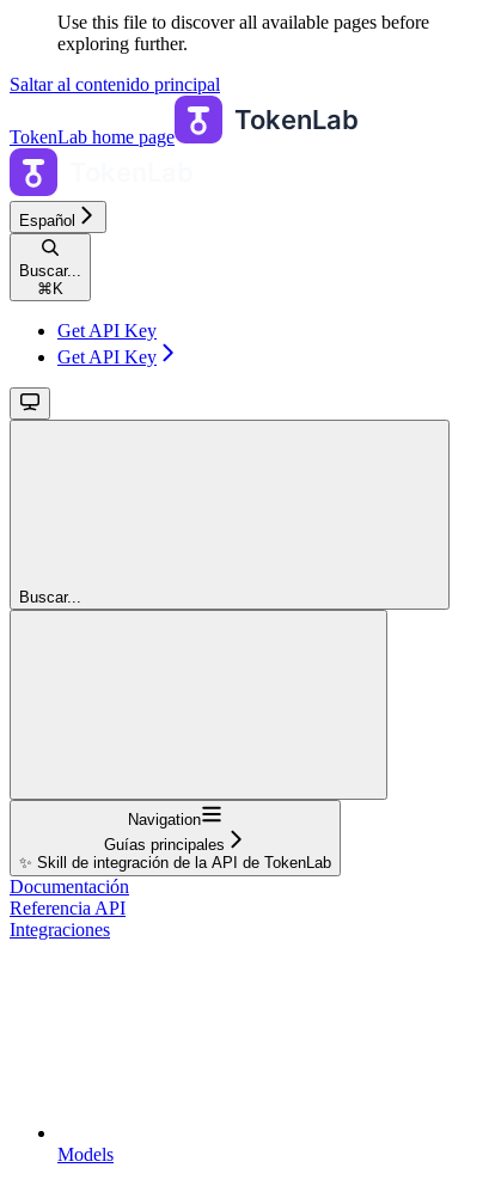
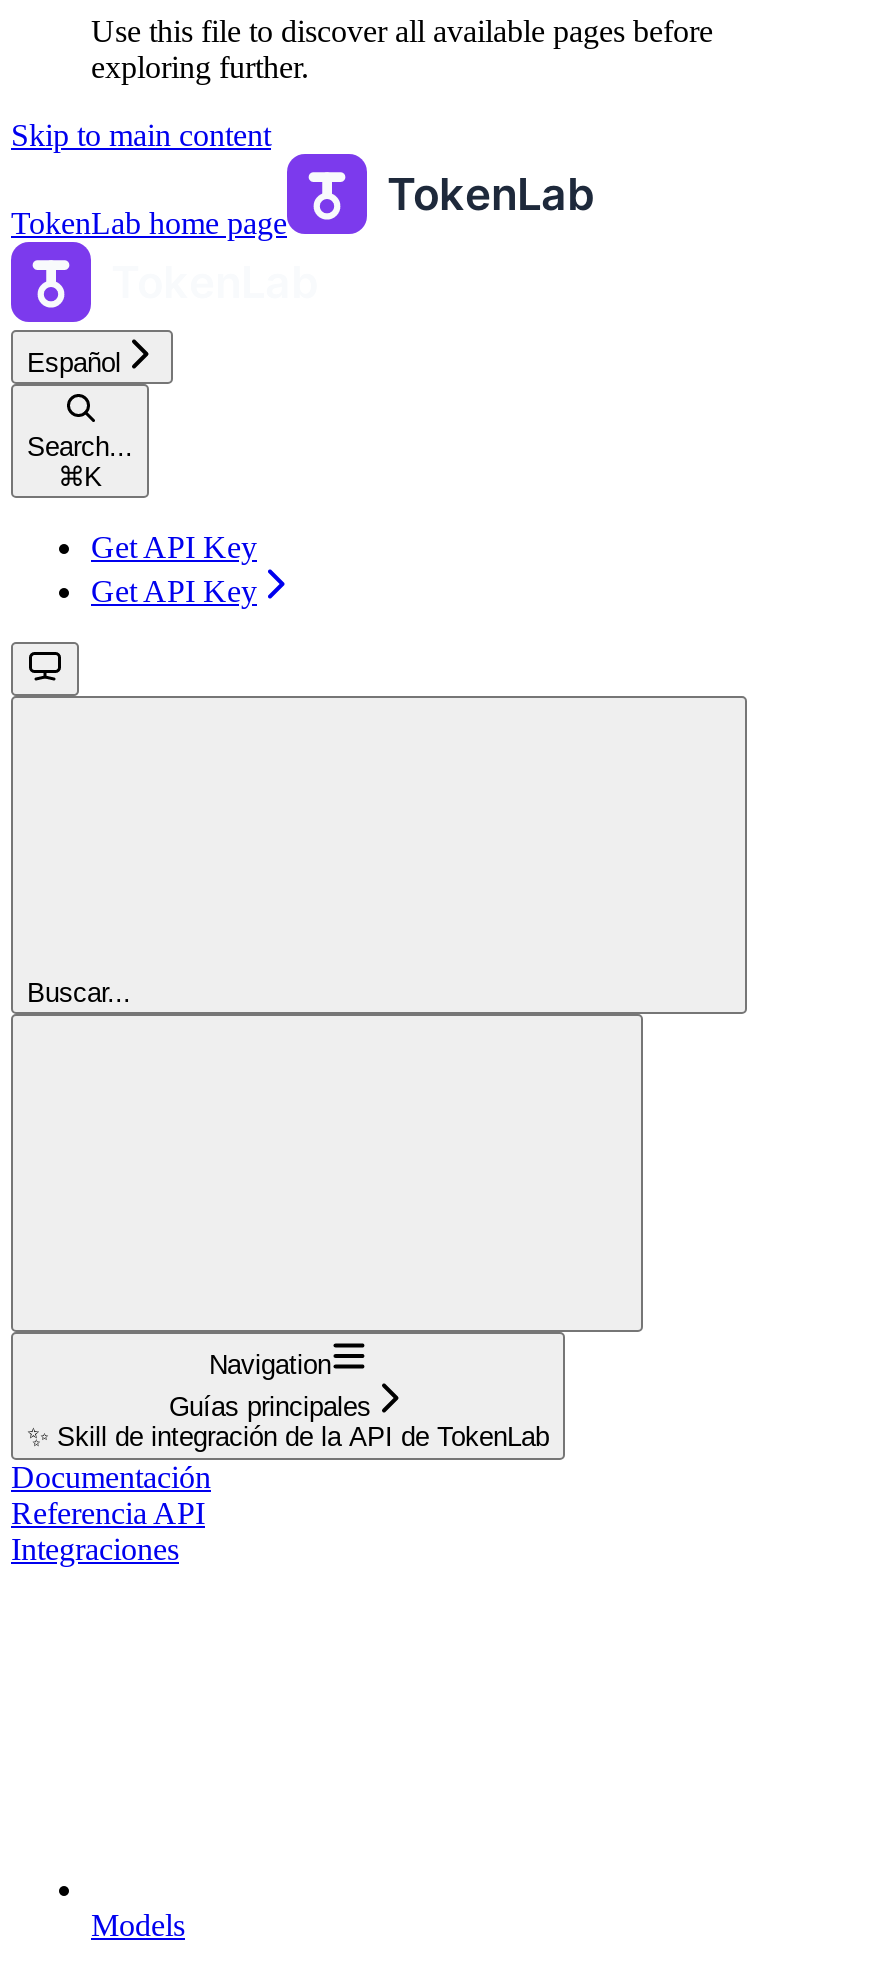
[10,74,220,94] Saltar al contenido principal -> [11,118,271,152] Skip to main content
[19,262,81,280] Buscar... -> [27,432,133,462] Search...

